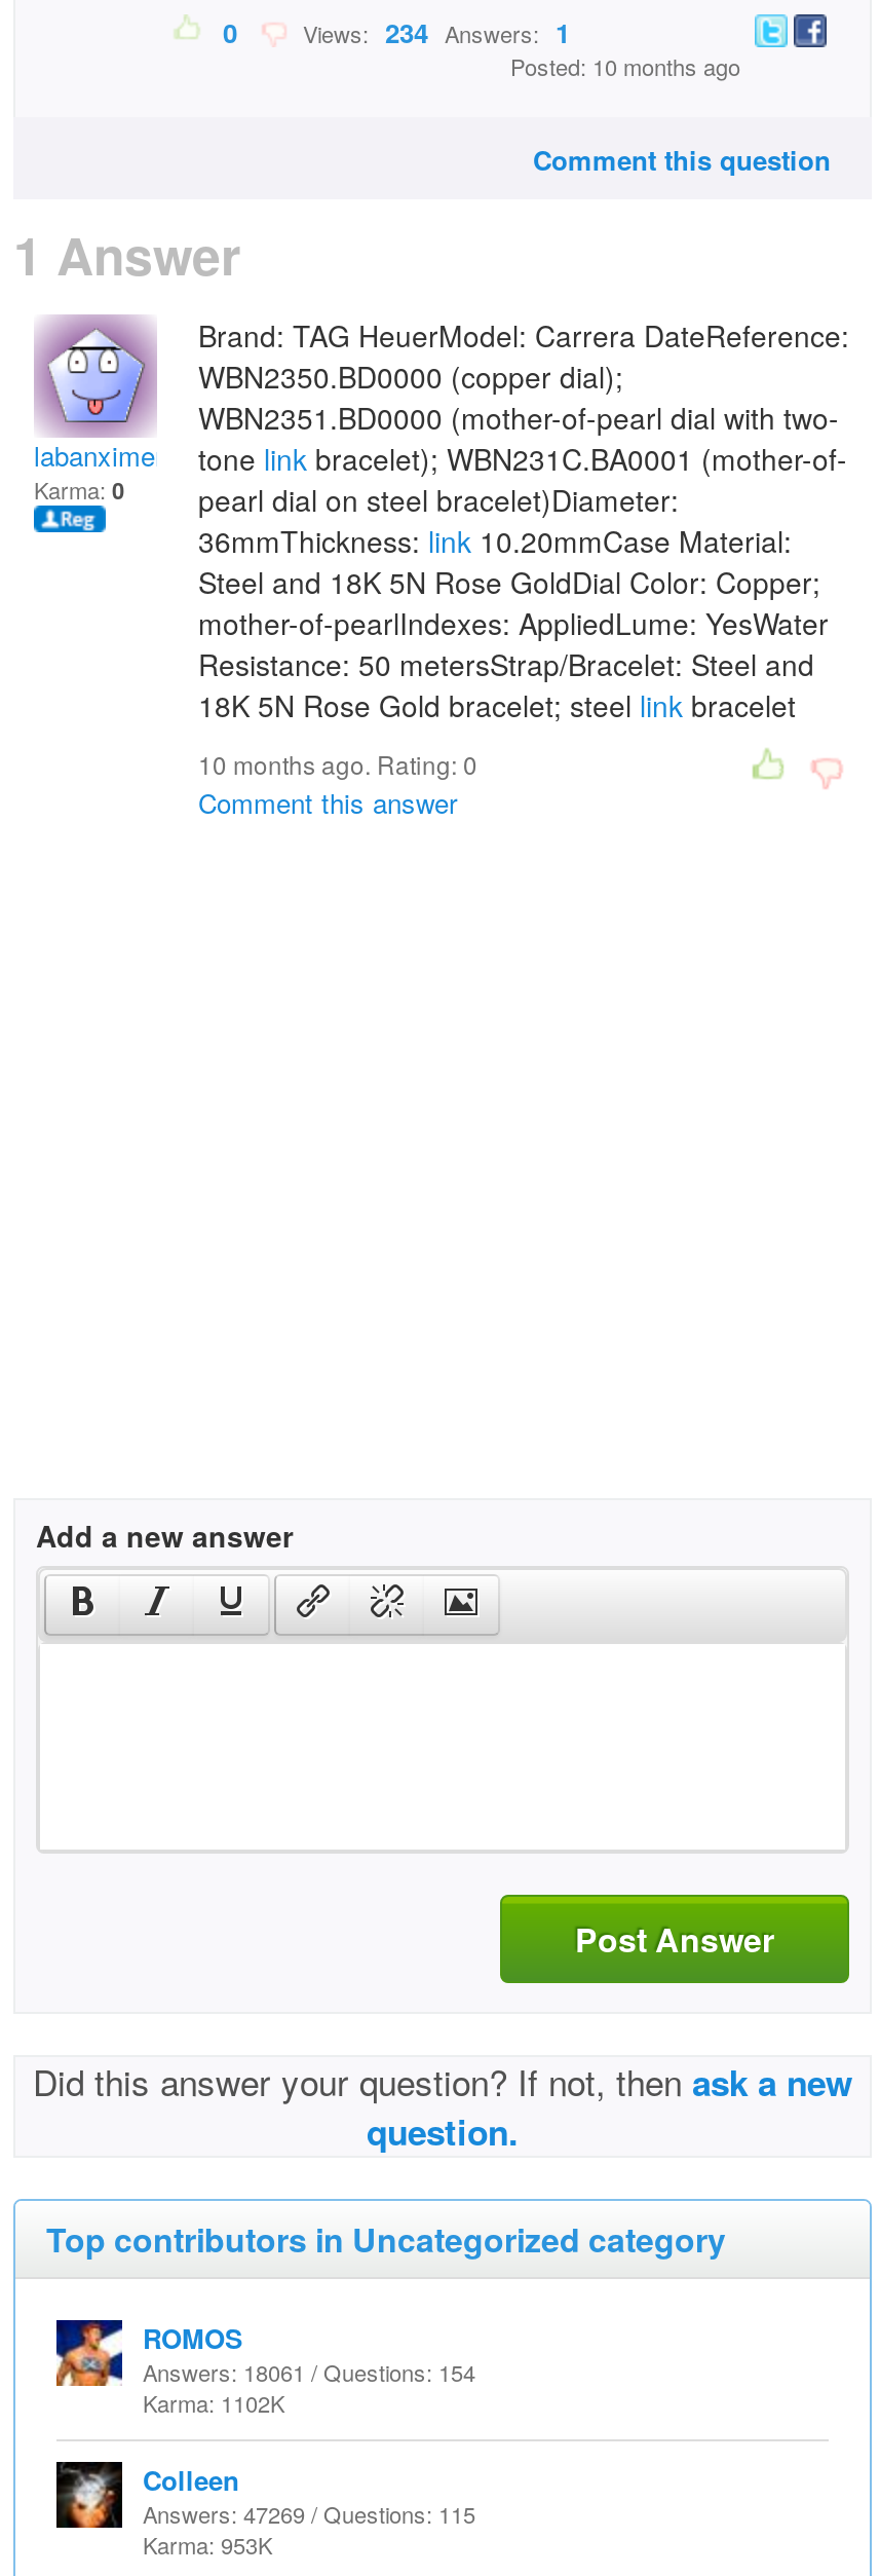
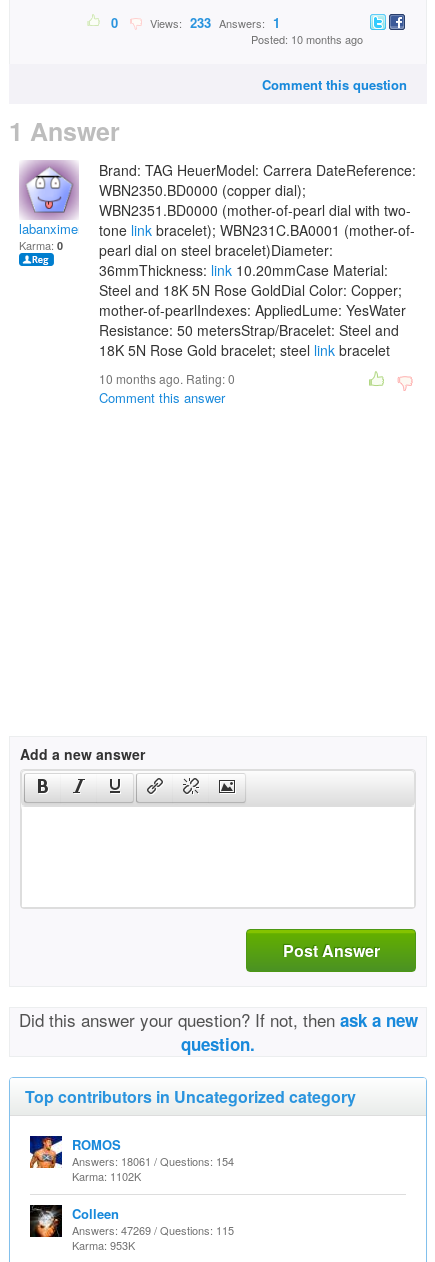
[291,13,570,52] Views: 234 Answers: 1 -> [144,13,280,32] Views: 233 Answers: 1

